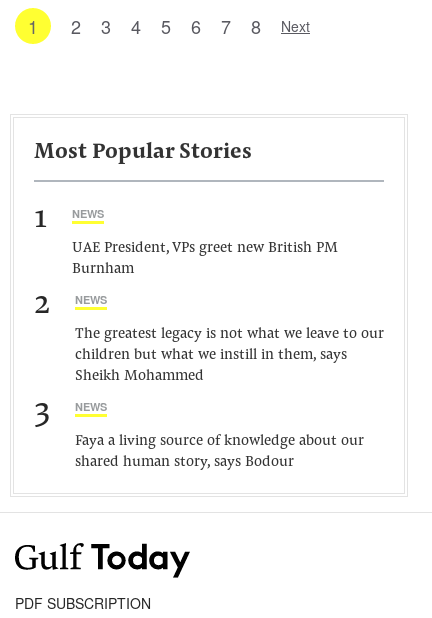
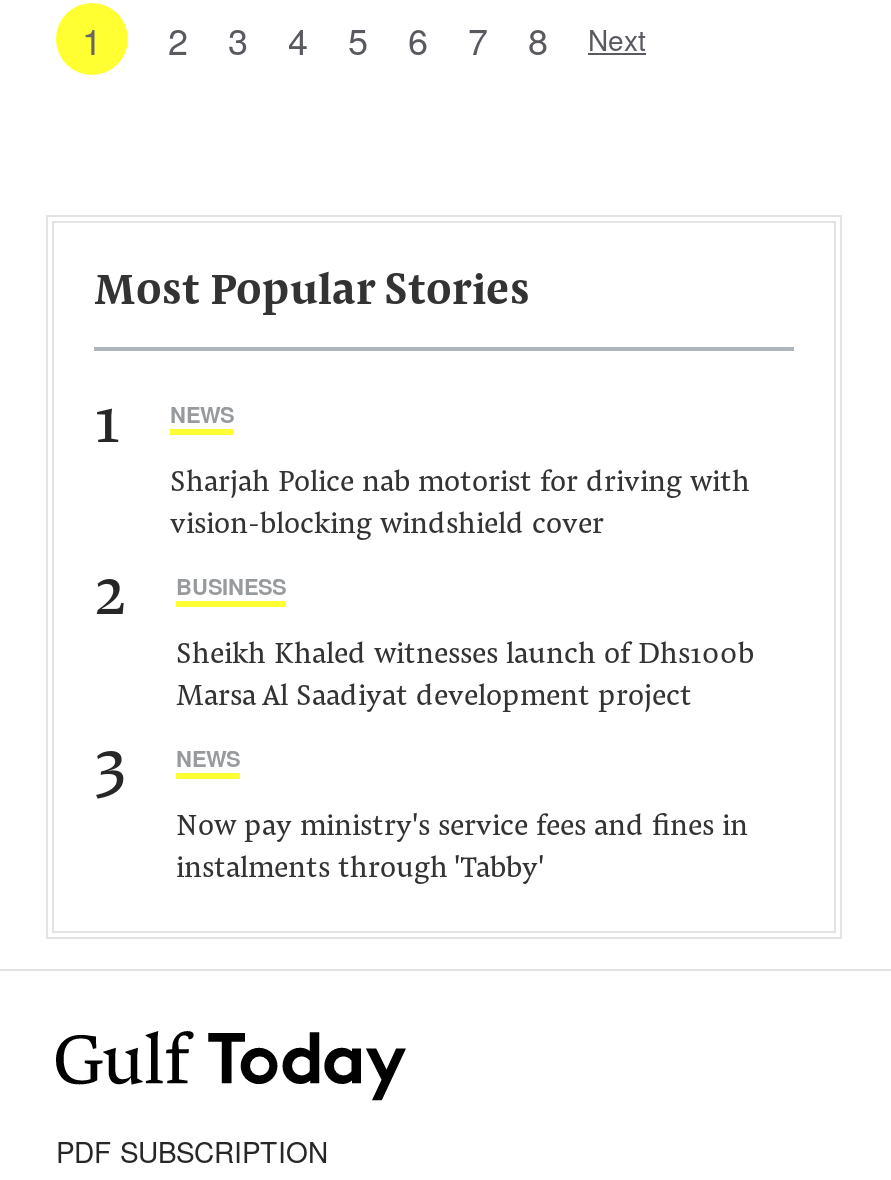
[72,241,338,277] UAE President, VPs greet new British PM | Burnham -> [170,469,750,541] Sharjah Police nab motorist for driving with | vision-blocking windshield cover
[75,292,107,307] NEWS -> [176,571,286,601] BUSINESS
[75,327,384,384] The greatest legacy is not what we leave to our | children but what we instill in them, says | Sheikh Mohammed -> [176,641,754,713] Sheikh Khaled witnesses launch of Dhs100b | Marsa Al Saadiyat development project
[75,434,364,470] Faya a living source of knowledge about our | shared human story, says Bodour -> [176,813,748,885] Now pay ministry's service fees and fines in | instalments through 'Tabby'

